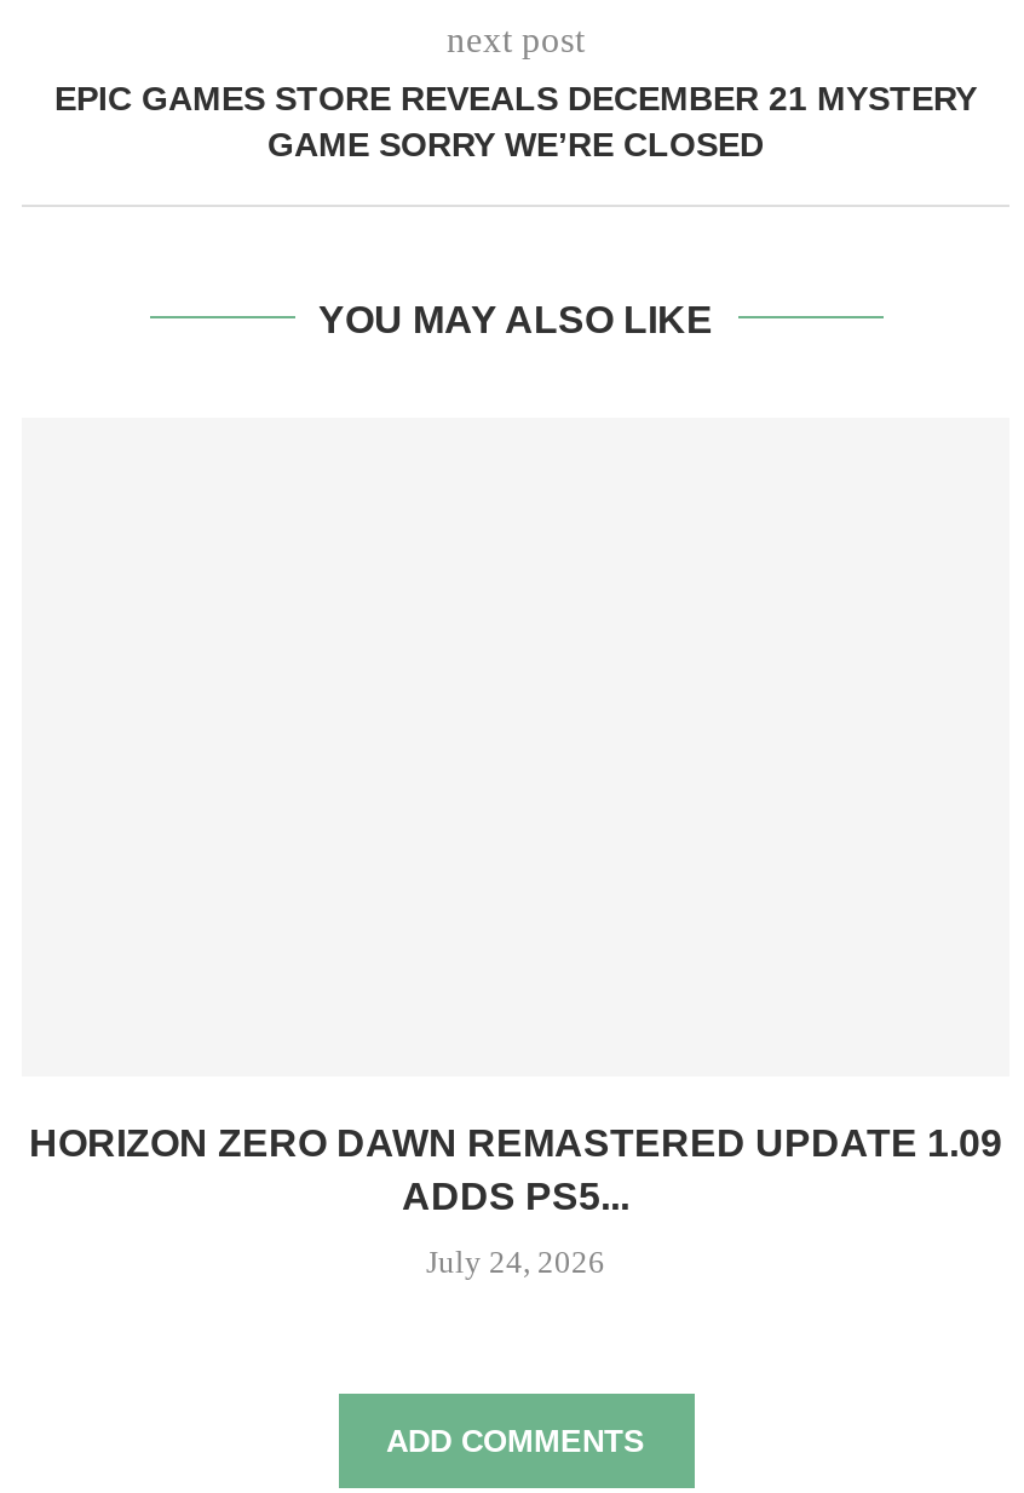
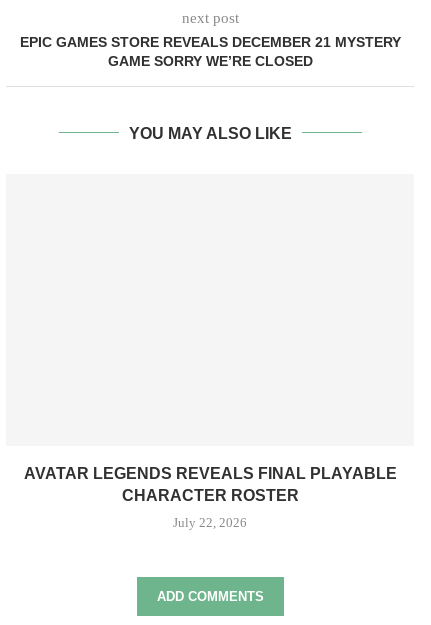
[29,1122,1002,1217] HORIZON ZERO DAWN REMASTERED UPDATE 1.09 | ADDS PS5... -> [23,465,396,504] AVATAR LEGENDS REVEALS FINAL PLAYABLE | CHARACTER ROSTER
[426,1243,605,1280] July 24, 2026 -> [173,515,247,530] July 22, 2026

